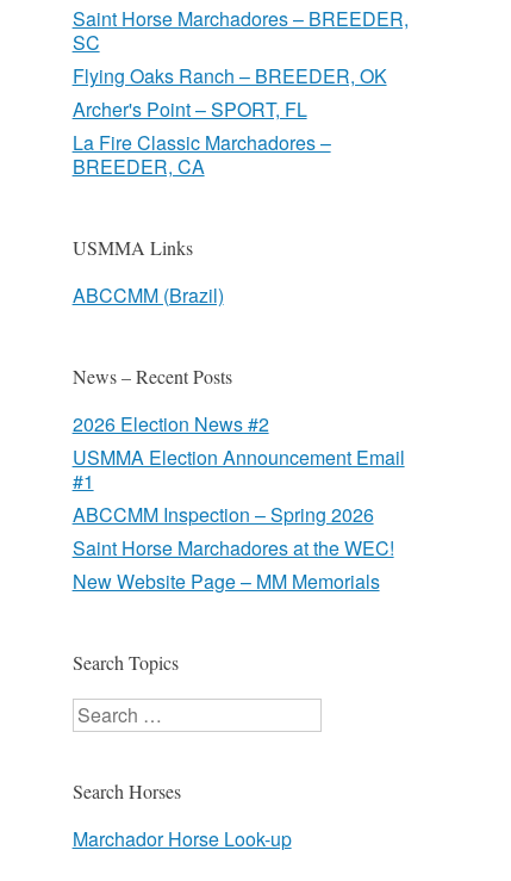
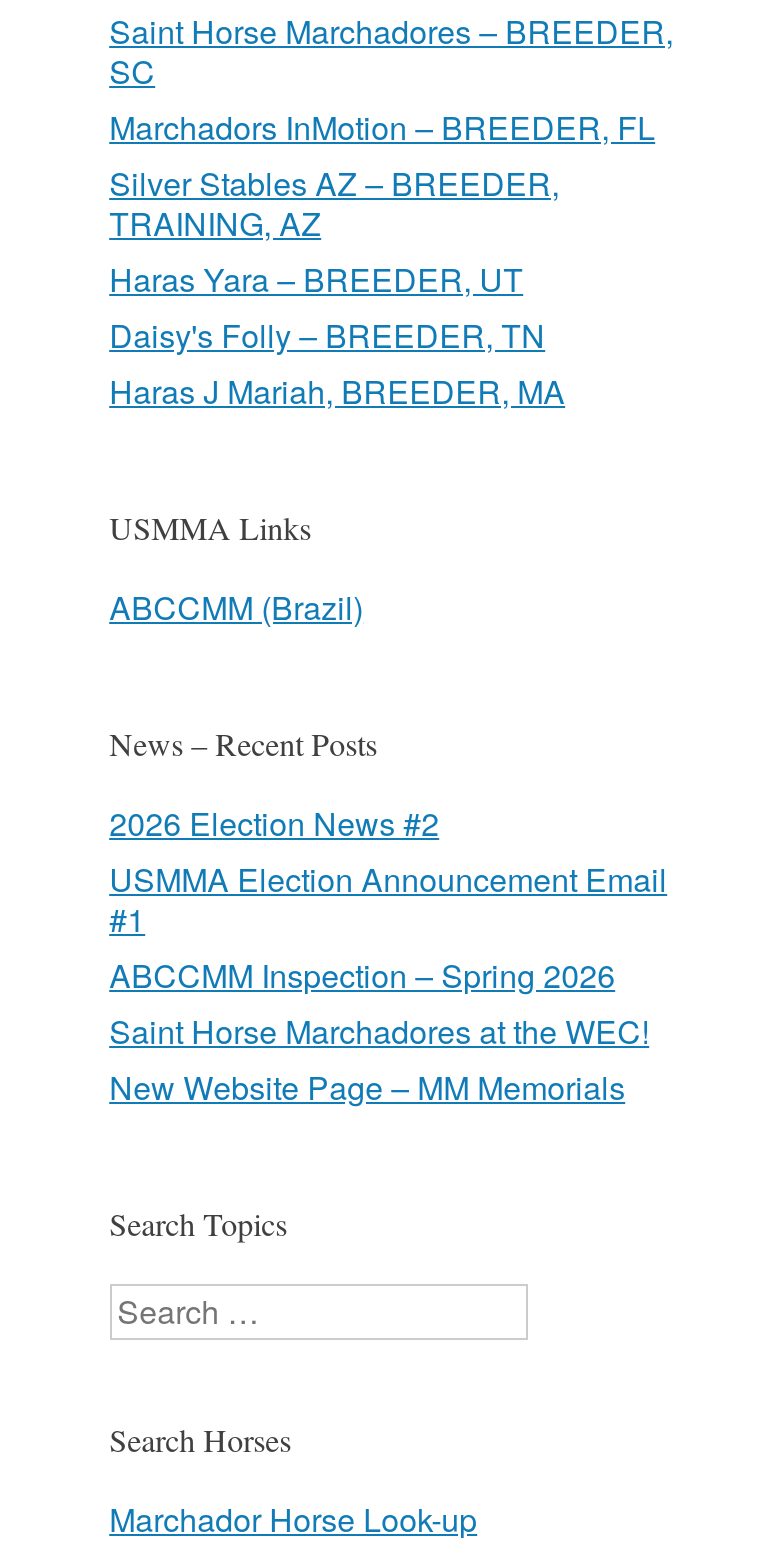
[72,62,387,180] Flying Oaks Ranch – BREEDER, OK | Archer's Point – SPORT, FL | La Fire Classic Marchadores – | BREEDER, CA -> [109,104,655,414] Marchadors InMotion – BREEDER, FL | Silver Stables AZ – BREEDER, | TRAINING, AZ | Haras Yara – BREEDER, UT | Daisy's Folly – BREEDER, TN | Haras J Mariah, BREEDER, MA

